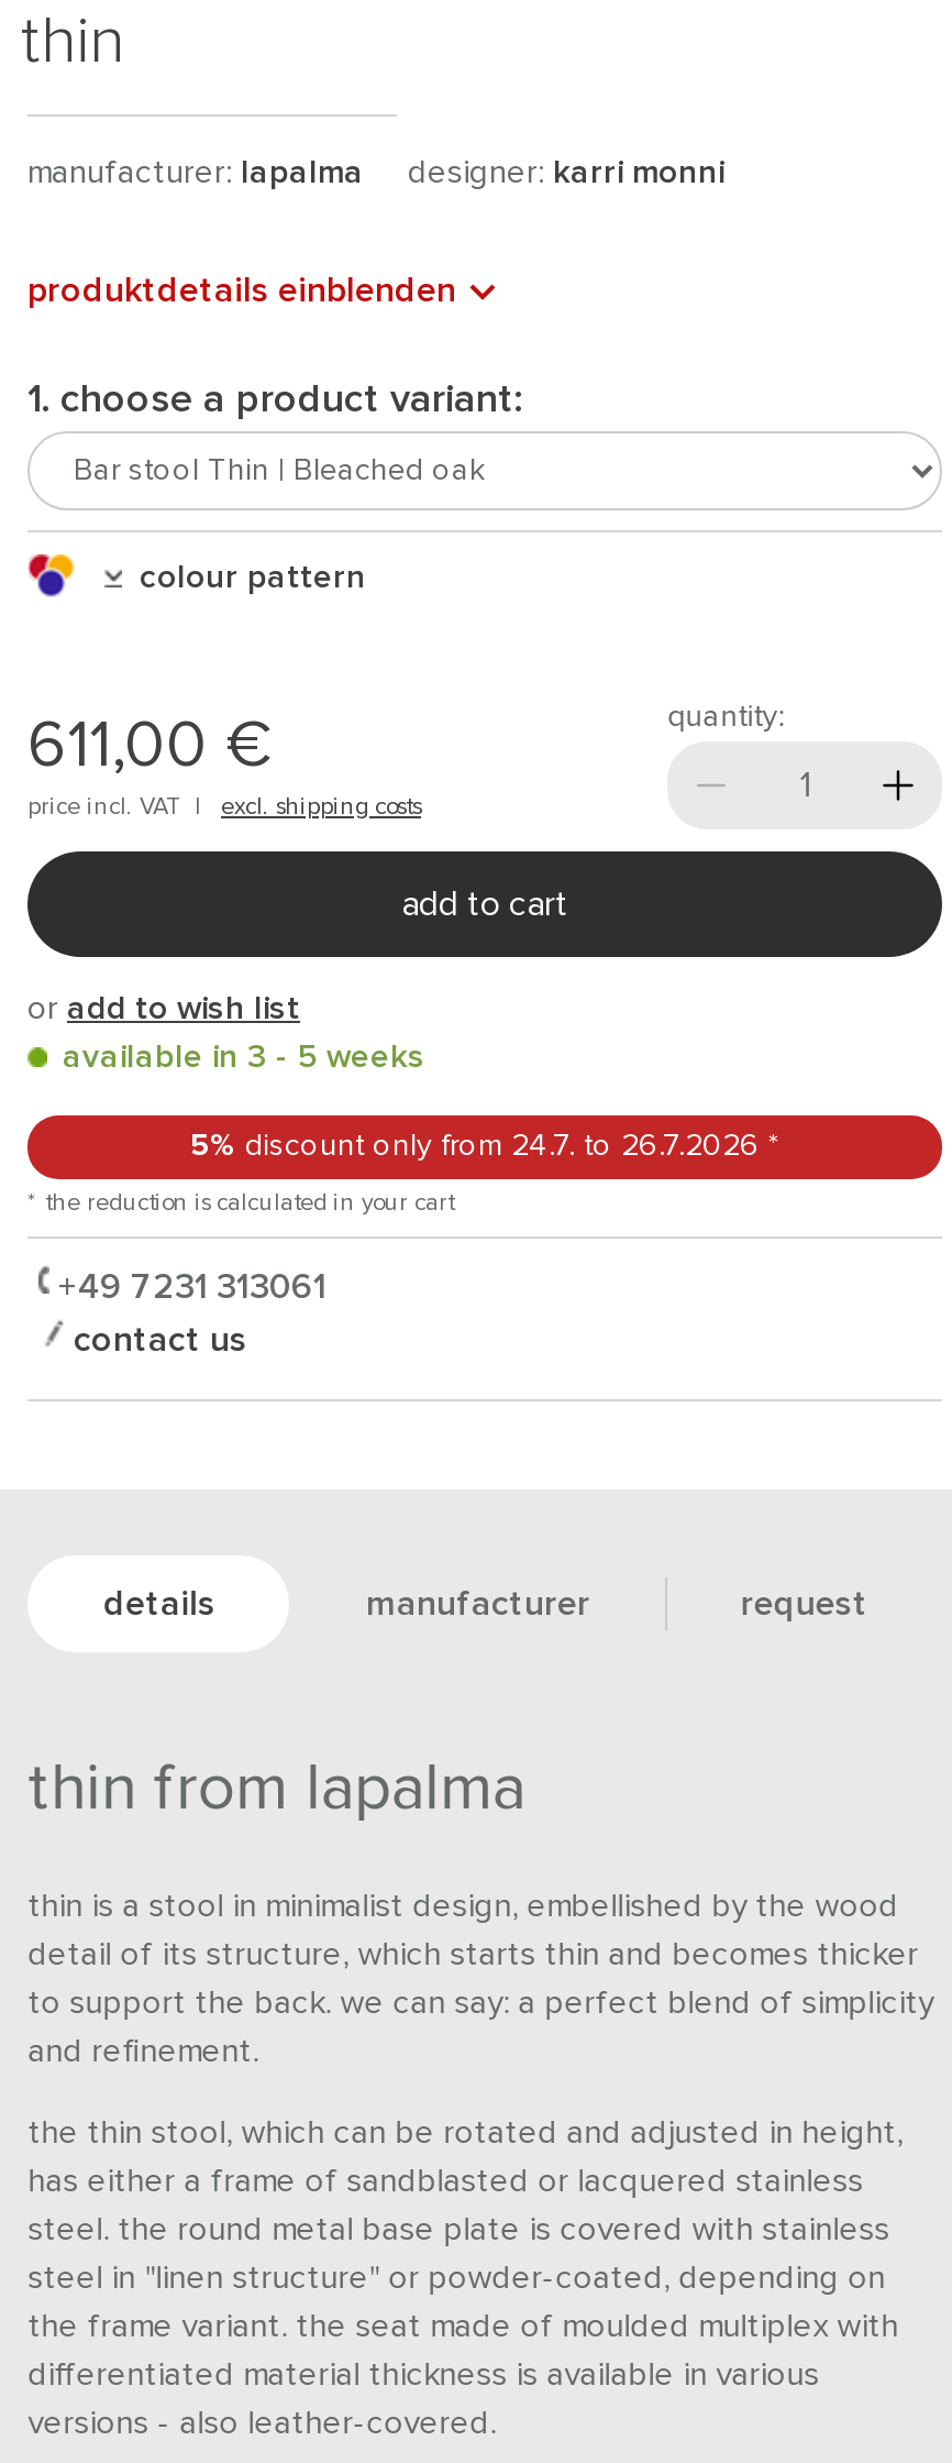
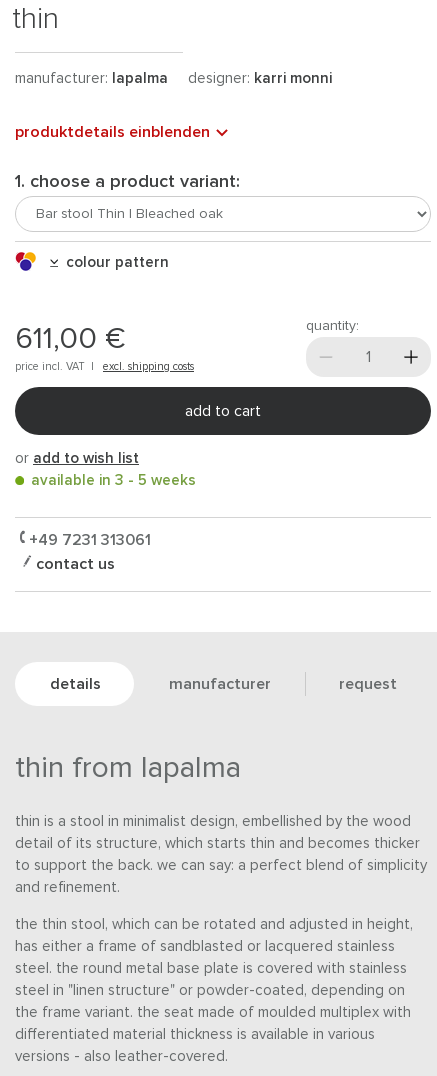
[27,1131,779,1214] 5% discount only from 24.7. to 26.7.2026 * | * the reduction is calculated in your cart -> none

